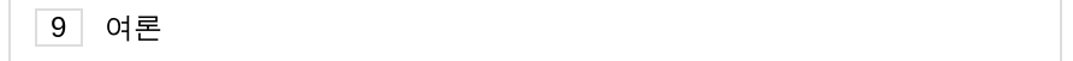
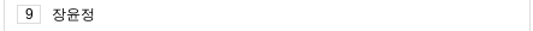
[105,11,162,44] 여론 -> [52,6,95,23] 장윤정

